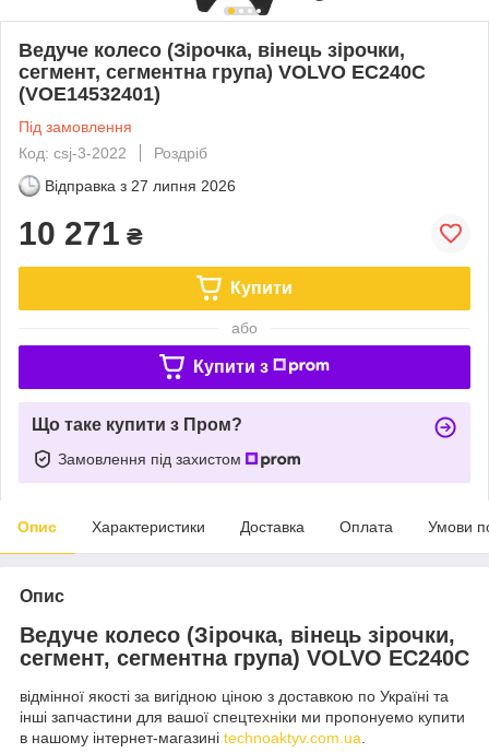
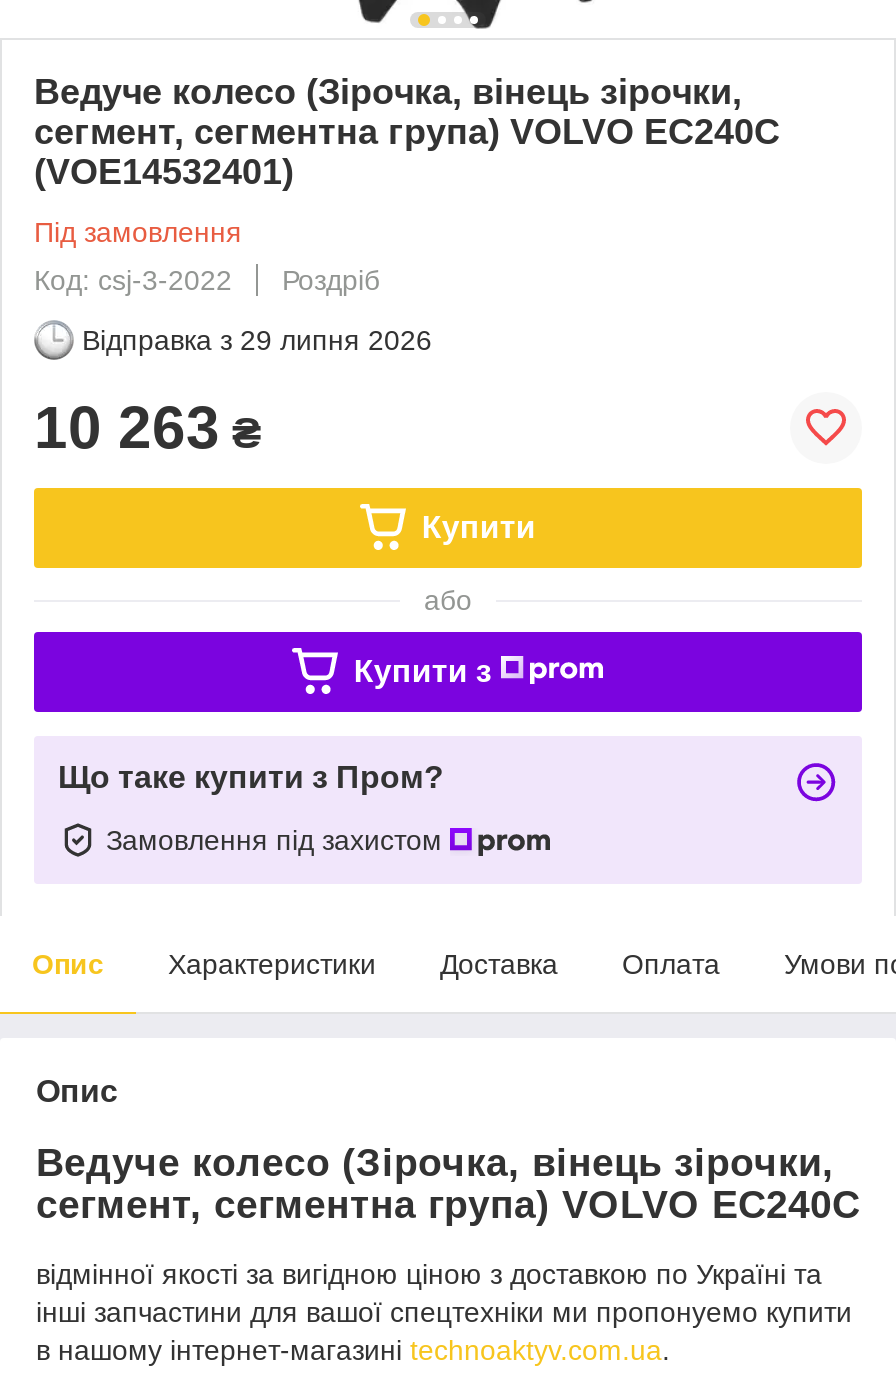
[45,177,236,194] Відправка з 27 липня 2026 -> [82,324,432,356] Відправка з 29 липня 2026
[19,215,143,251] 10 271 ₴ -> [34,394,262,460] 10 263 ₴

